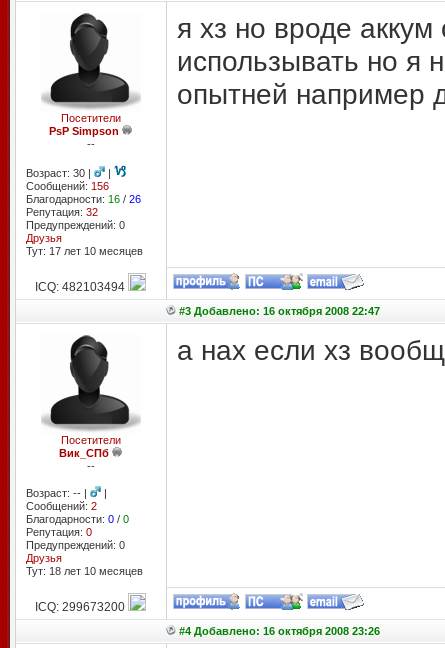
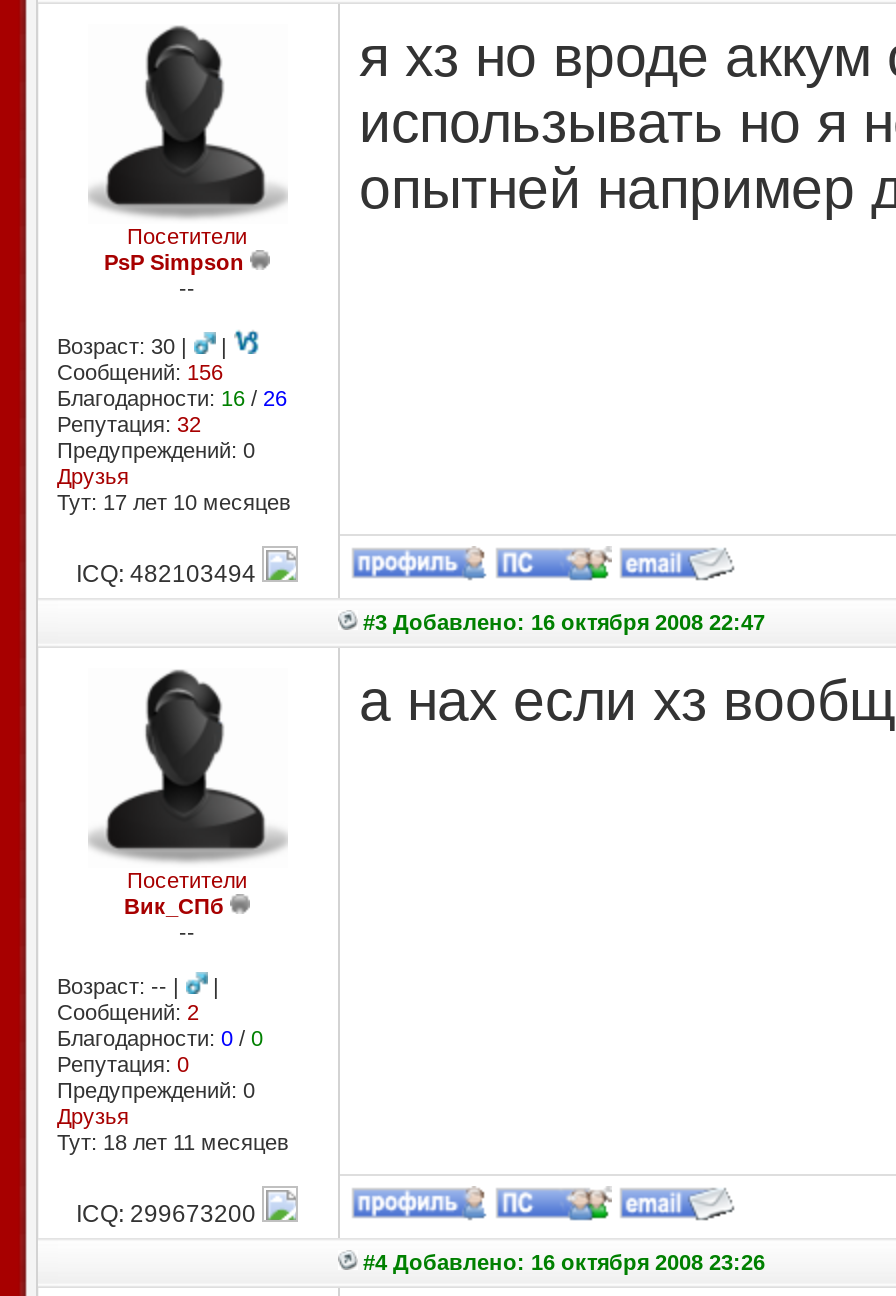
[25,565,142,577] Тут: 18 лет 10 месяцев -> [57,1130,289,1154] Тут: 18 лет 11 месяцев

